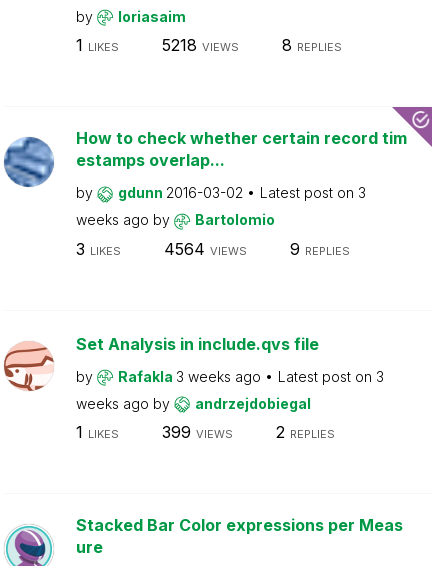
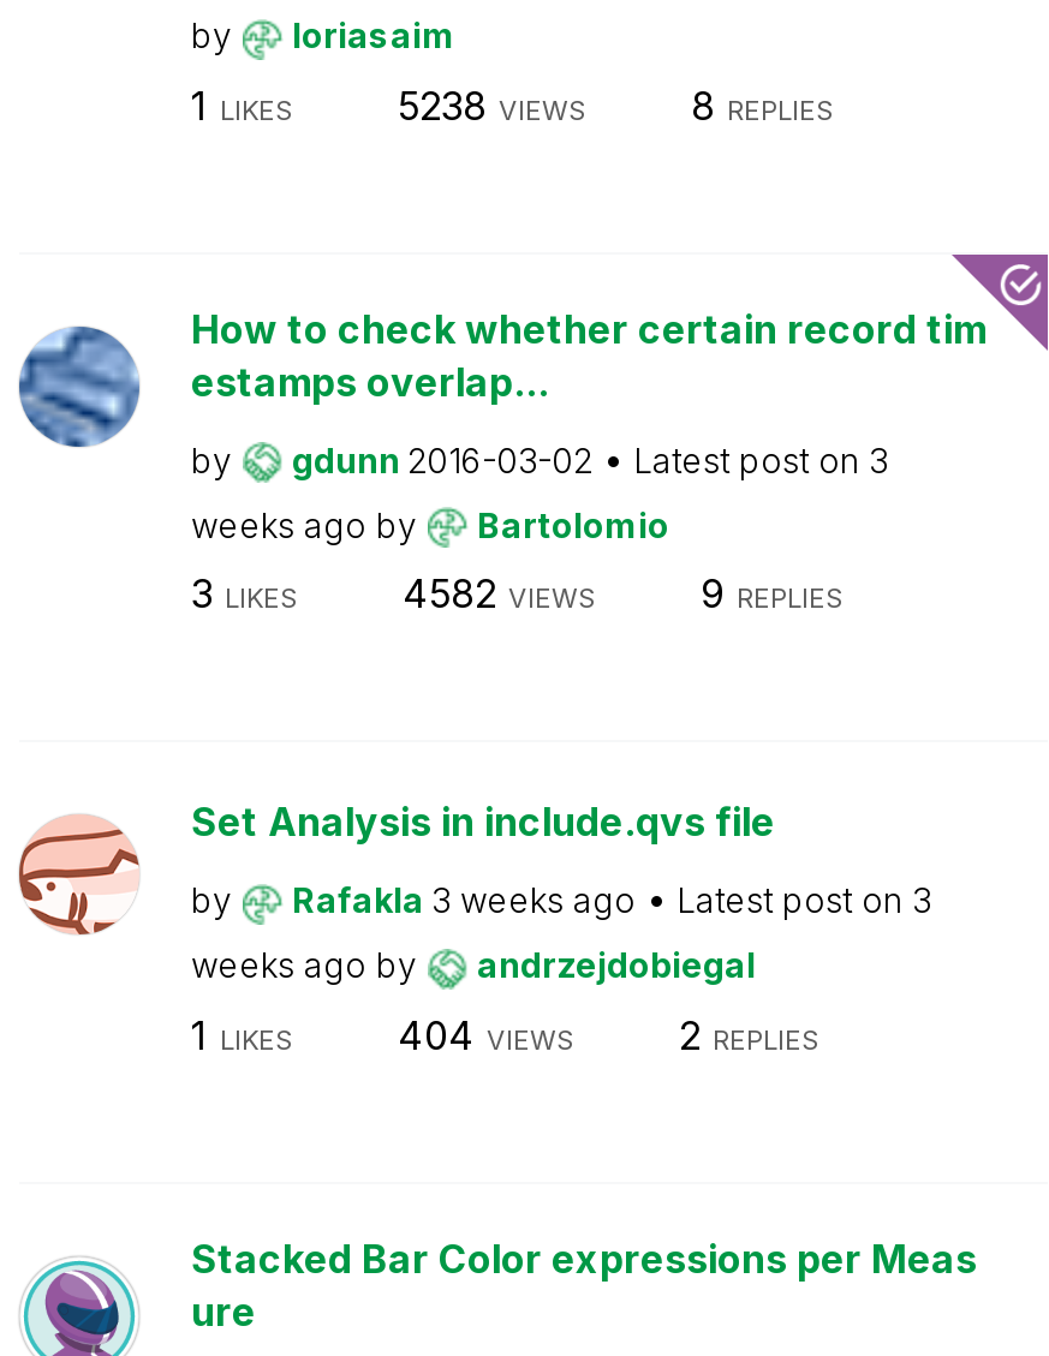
[75,35,341,55] 1 LIKES 5218 VIEWS 8 REPLIES -> [191,80,835,129] 1 LIKES 5238 VIEWS 8 REPLIES
[75,238,349,258] 3 LIKES 4564 VIEWS 9 REPLIES -> [191,569,845,617] 3 LIKES 4582 VIEWS 9 REPLIES
[75,422,334,442] 1 LIKES 399 VIEWS 2 REPLIES -> [191,1010,821,1058] 1 LIKES 404 VIEWS 2 REPLIES

